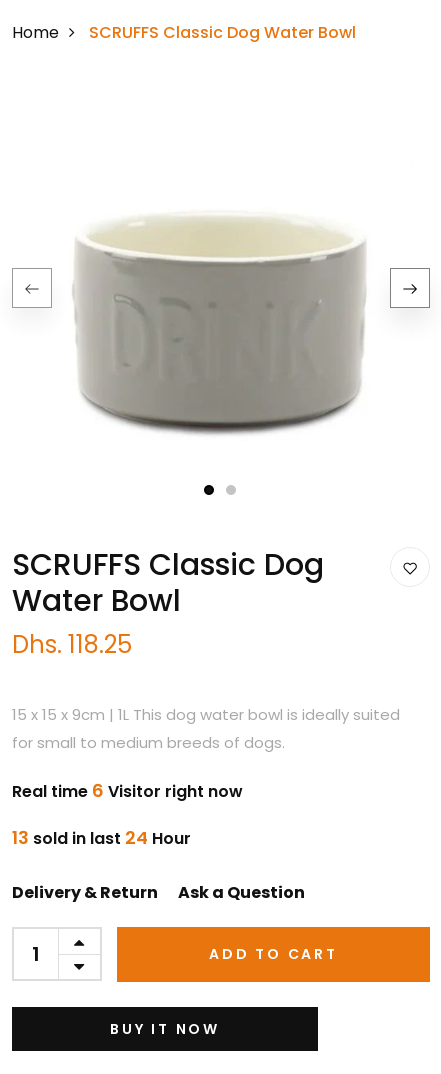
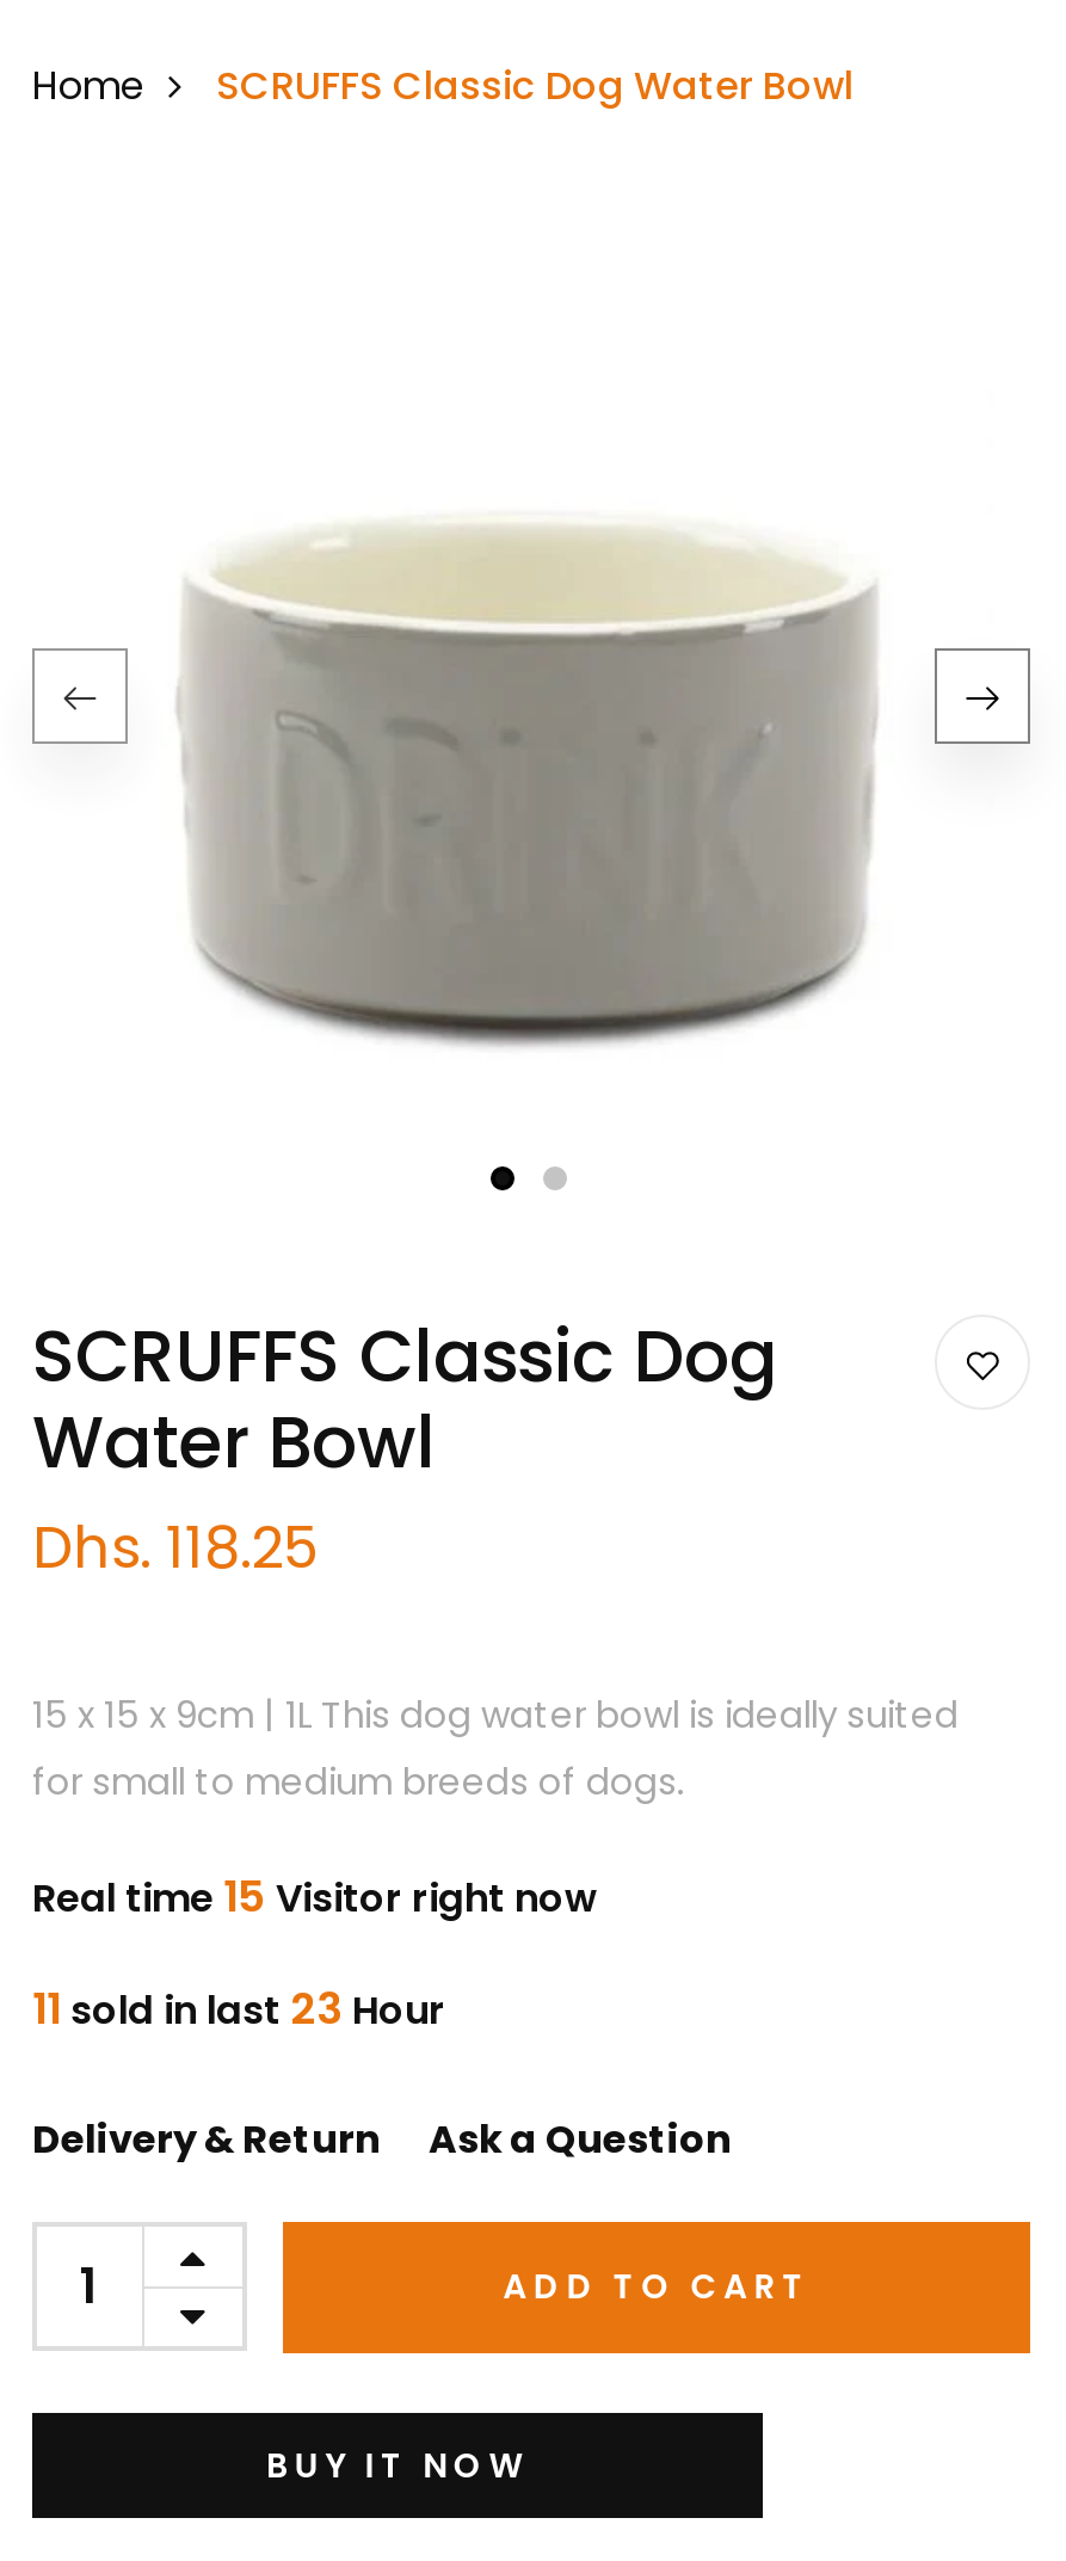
[12,778,243,803] Real time 6 Visitor right now -> [32,1866,598,1926] Real time 15 Visitor right now
[12,825,191,850] 13 sold in last 24 Hour -> [32,1978,445,2038] 11 sold in last 23 Hour

